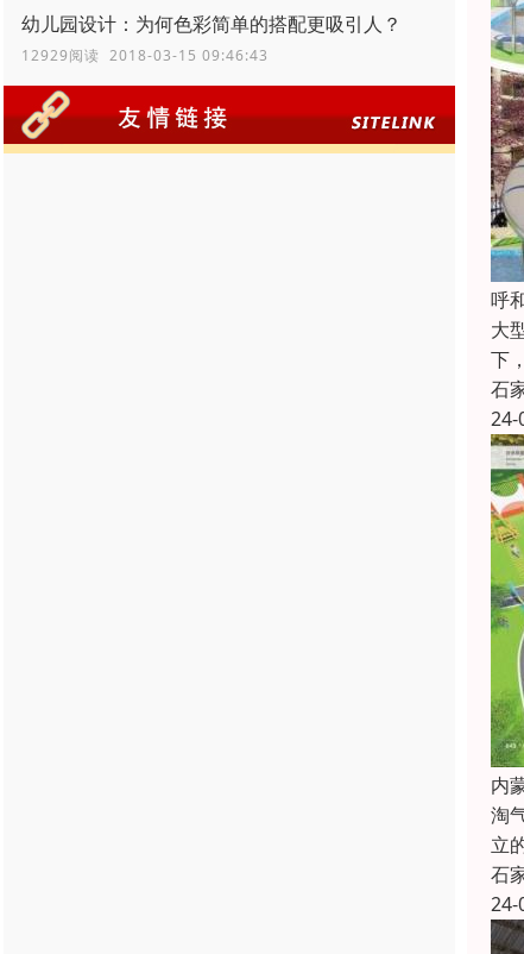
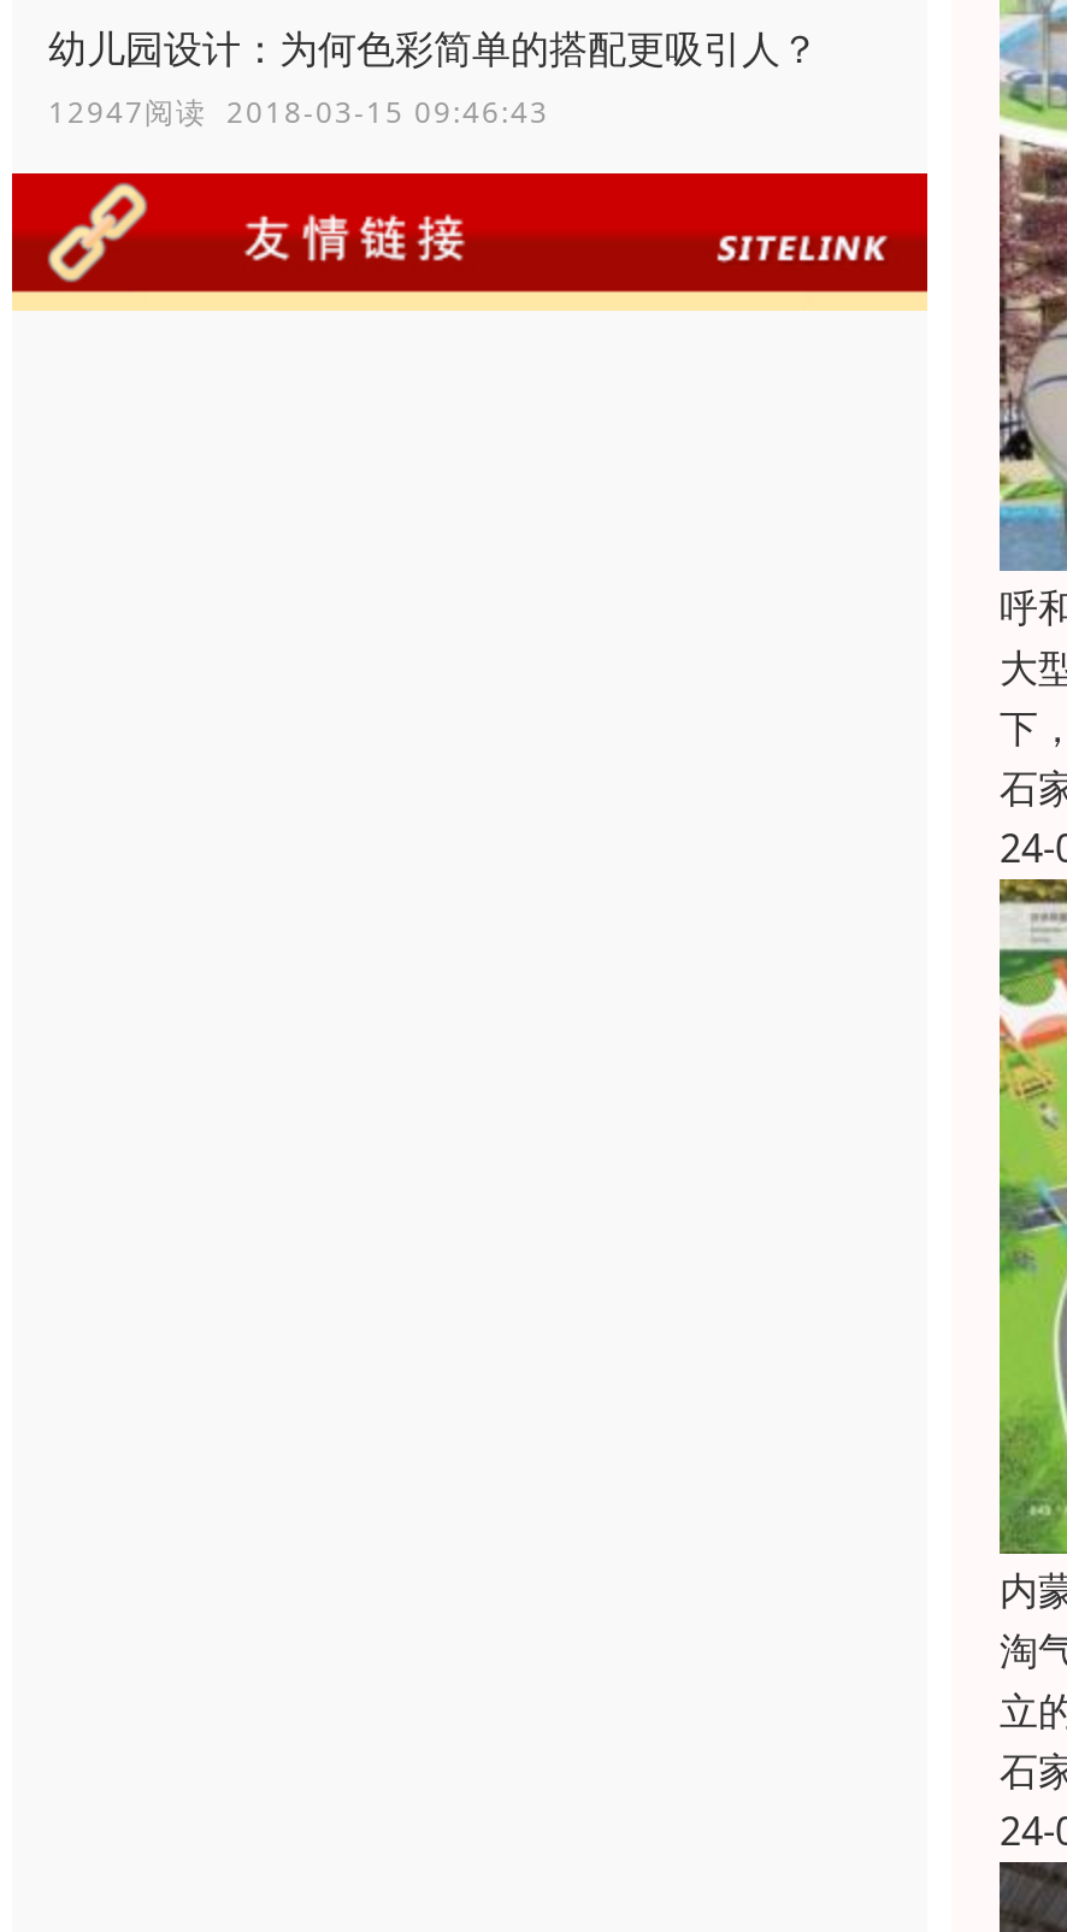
[21,45,269,65] 12929阅读 2018-03-15 09:46:43 -> [48,90,549,131] 12947阅读 2018-03-15 09:46:43

